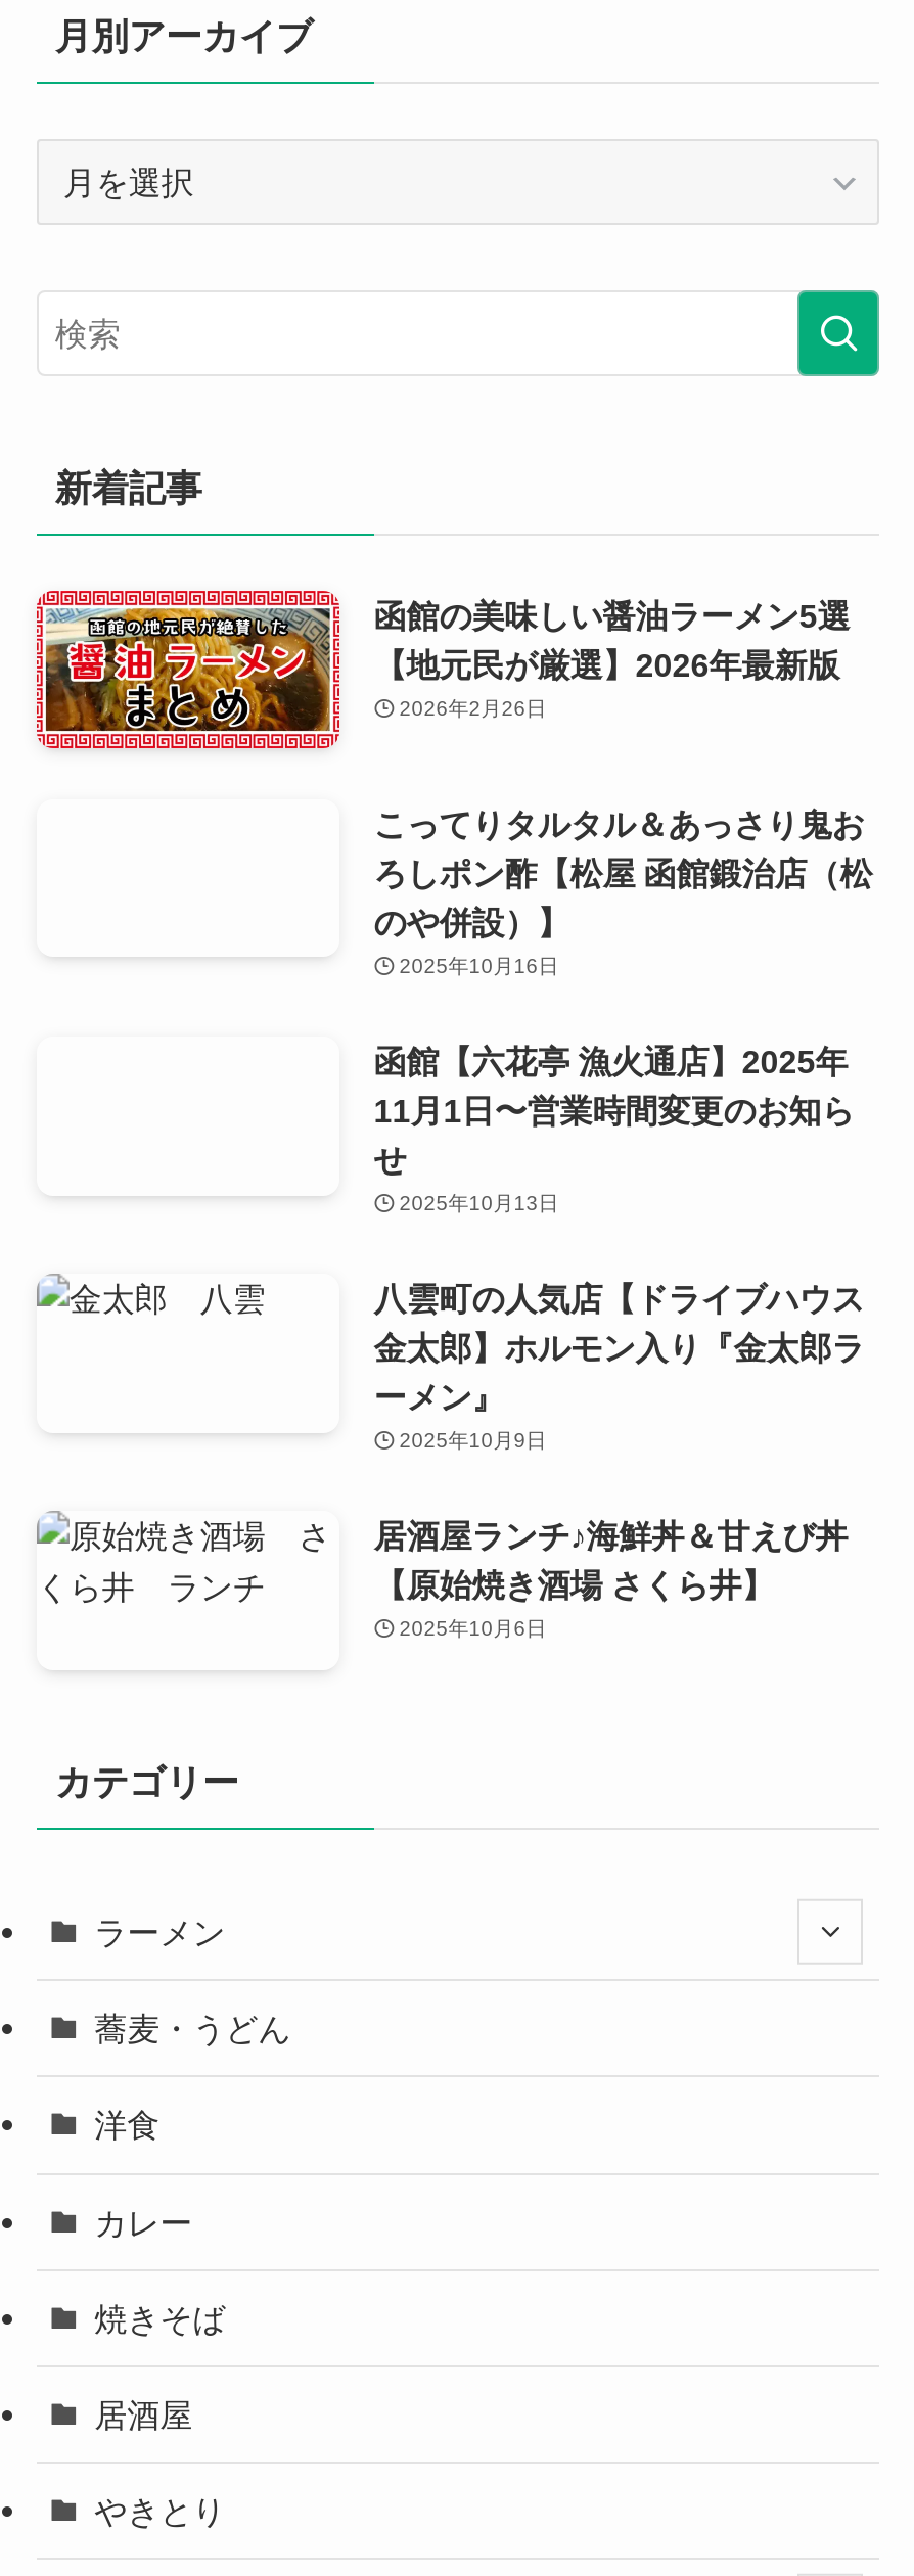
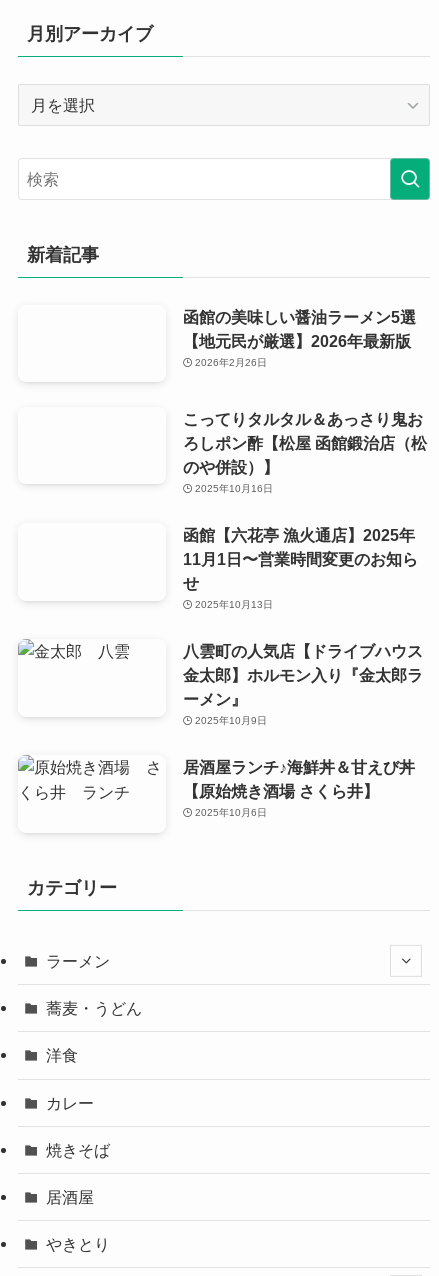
[35,589,341,750] [image] -> none

